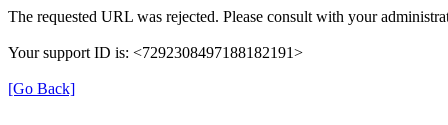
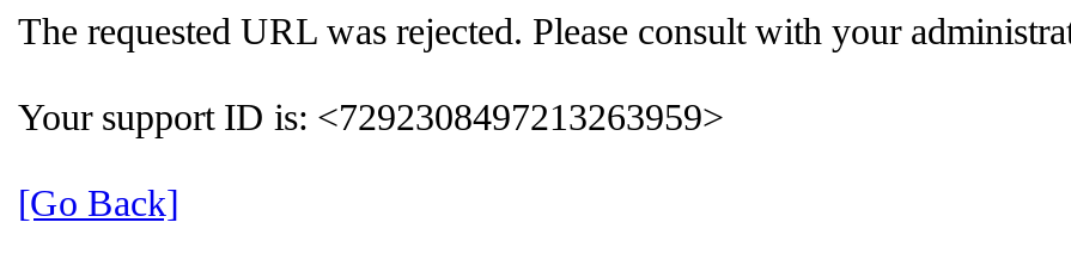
[8,44,303,61] Your support ID is: <7292308497188182191> -> [18,97,724,137] Your support ID is: <7292308497213263959>

